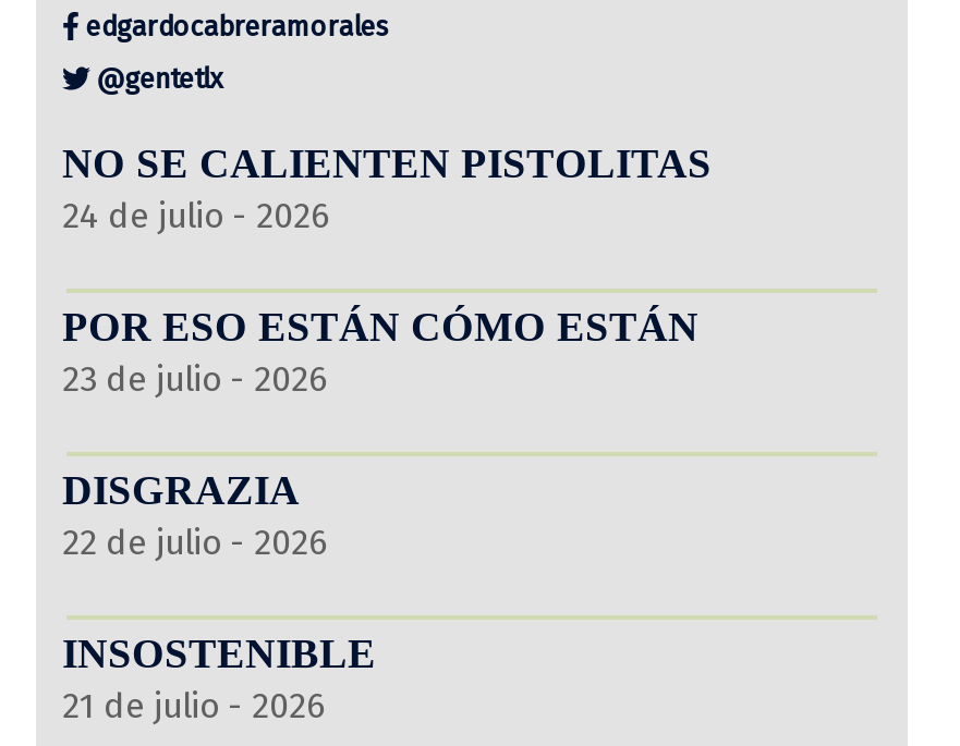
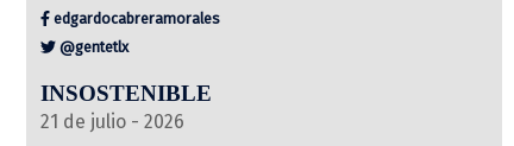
[62,140,712,563] NO SE CALIENTEN PISTOLITAS | 24 de julio - 2026 | POR ESO ESTÁN CÓMO ESTÁN | 23 de julio - 2026 | DISGRAZIA | 22 de julio - 2026 -> none

